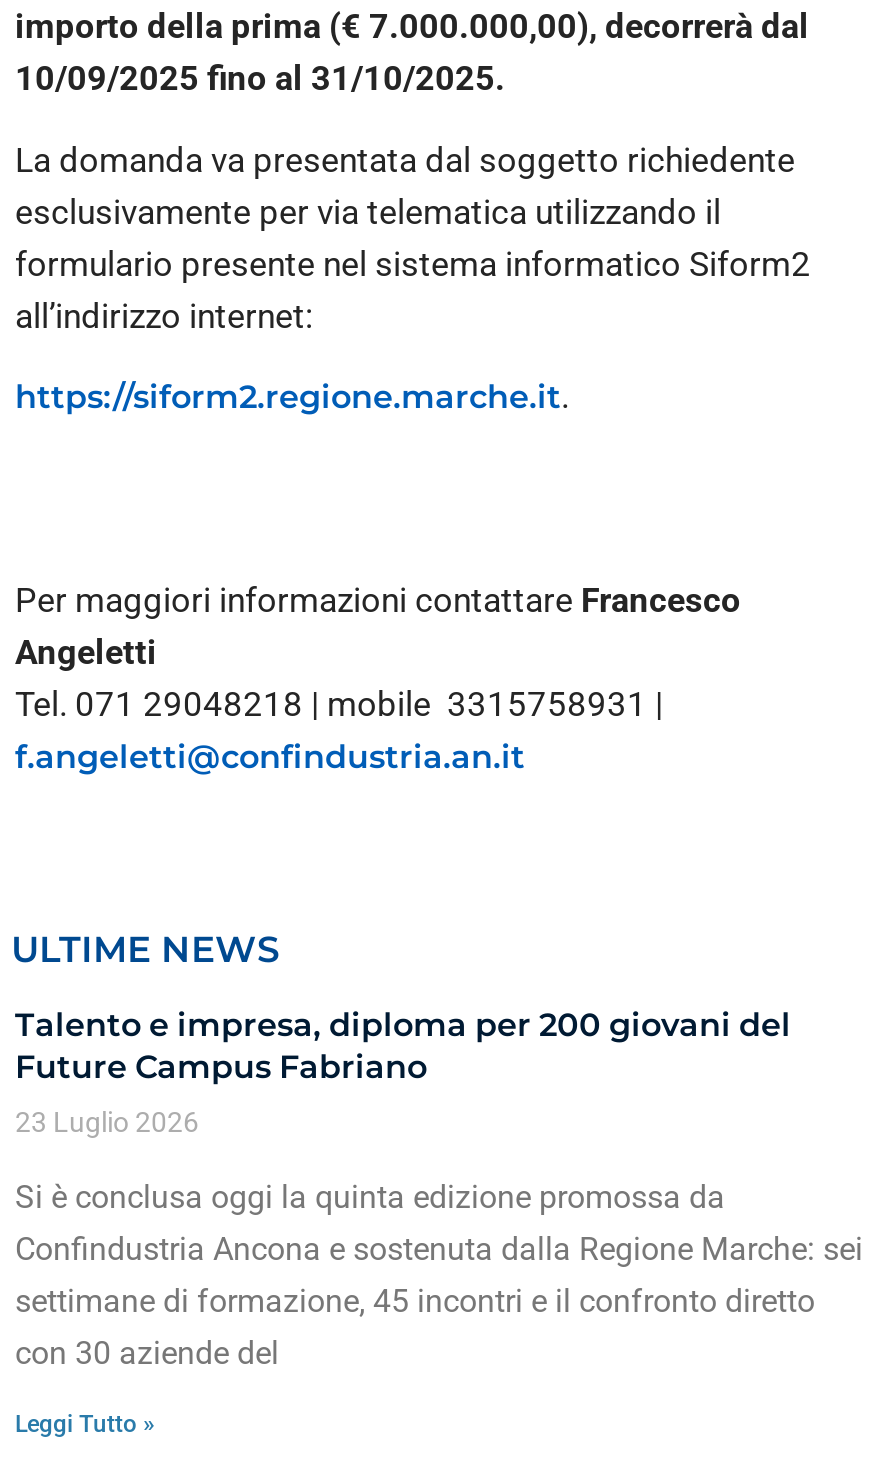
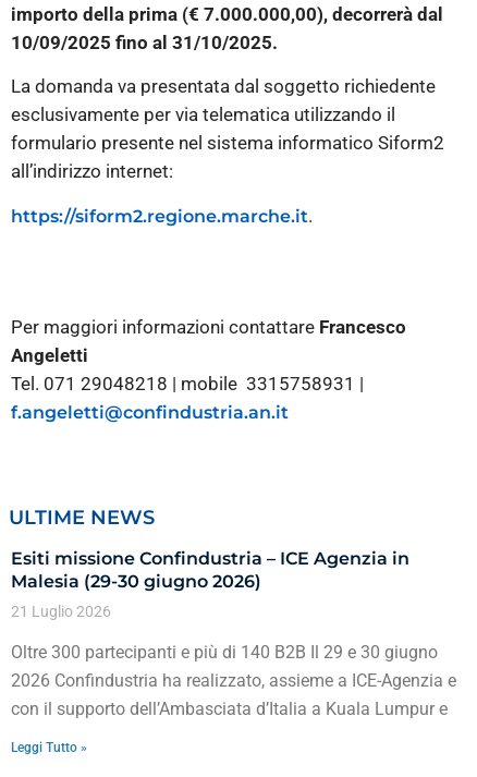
[15,1006,791,1086] Talento e impresa, diploma per 200 giovani del | Future Campus Fabriano -> [11,548,409,592] Esiti missione Confindustria – ICE Agenzia in | Malesia (29-30 giugno 2026)
[15,1106,199,1138] 23 Luglio 2026 -> [11,603,111,620] 21 Luglio 2026
[15,1178,863,1372] Si è conclusa oggi la quinta edizione promossa da | Confindustria Ancona e sostenuta dalla Regione Marche: sei | settimane di formazione, 45 incontri e il confronto diretto | con 30 aziende del -> [11,642,456,719] Oltre 300 partecipanti e più di 140 B2B Il 29 e 30 giugno | 2026 Confindustria ha realizzato, assieme a ICE-Agenzia e | con il supporto dell’Ambasciata d’Italia a Kuala Lumpur e

